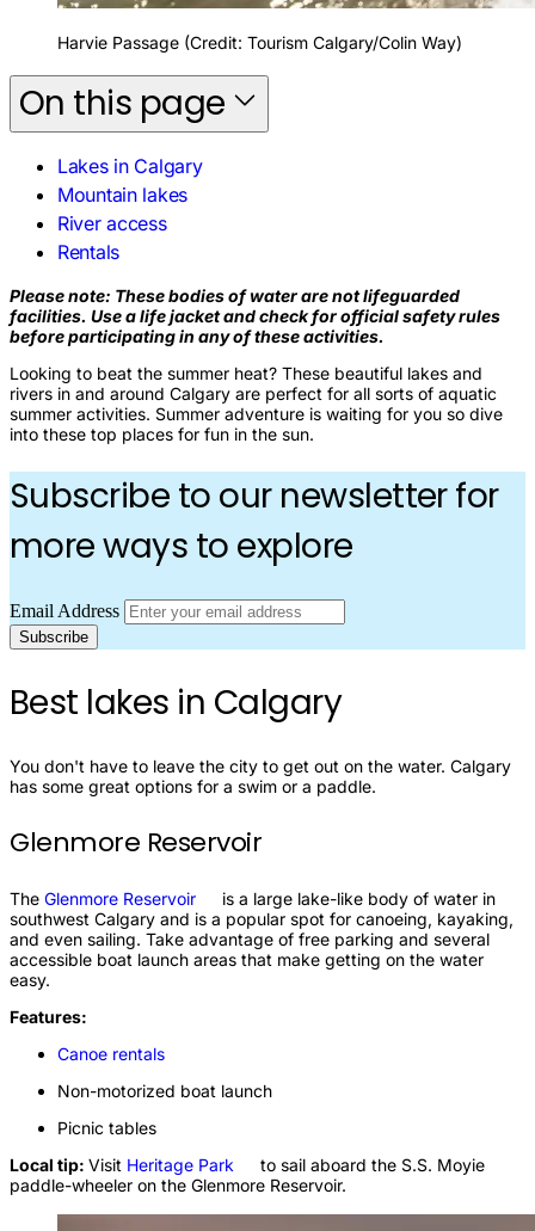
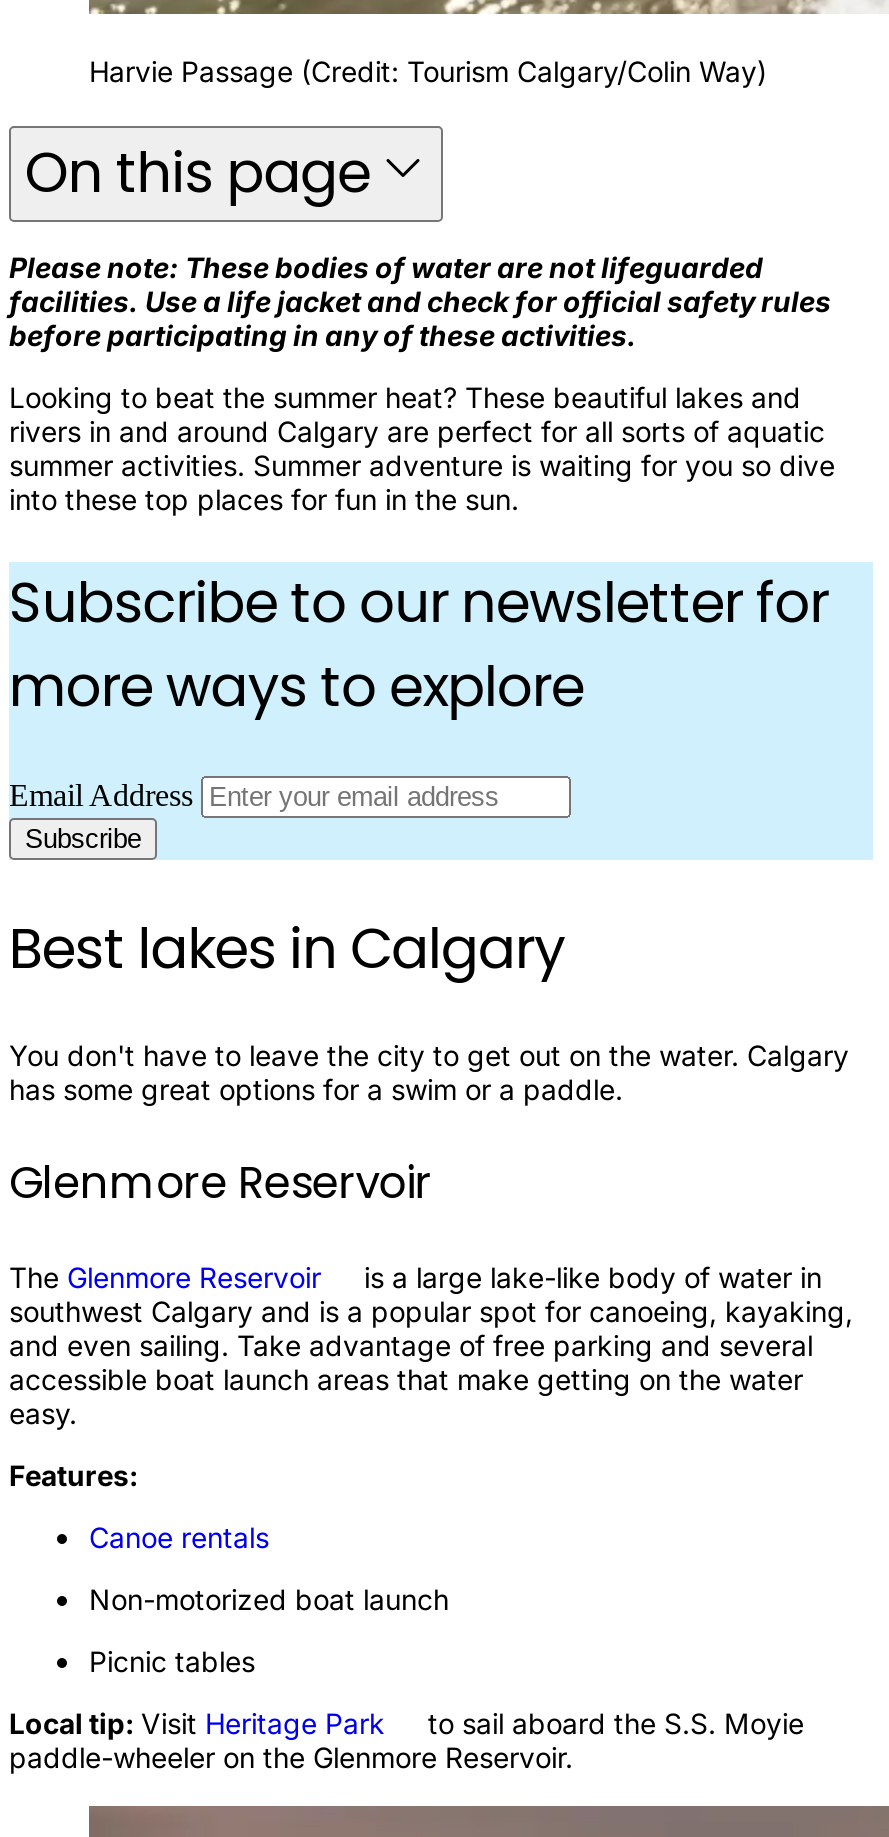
[57,154,202,264] Lakes in Calgary | Mountain lakes | River access | Rentals -> none

